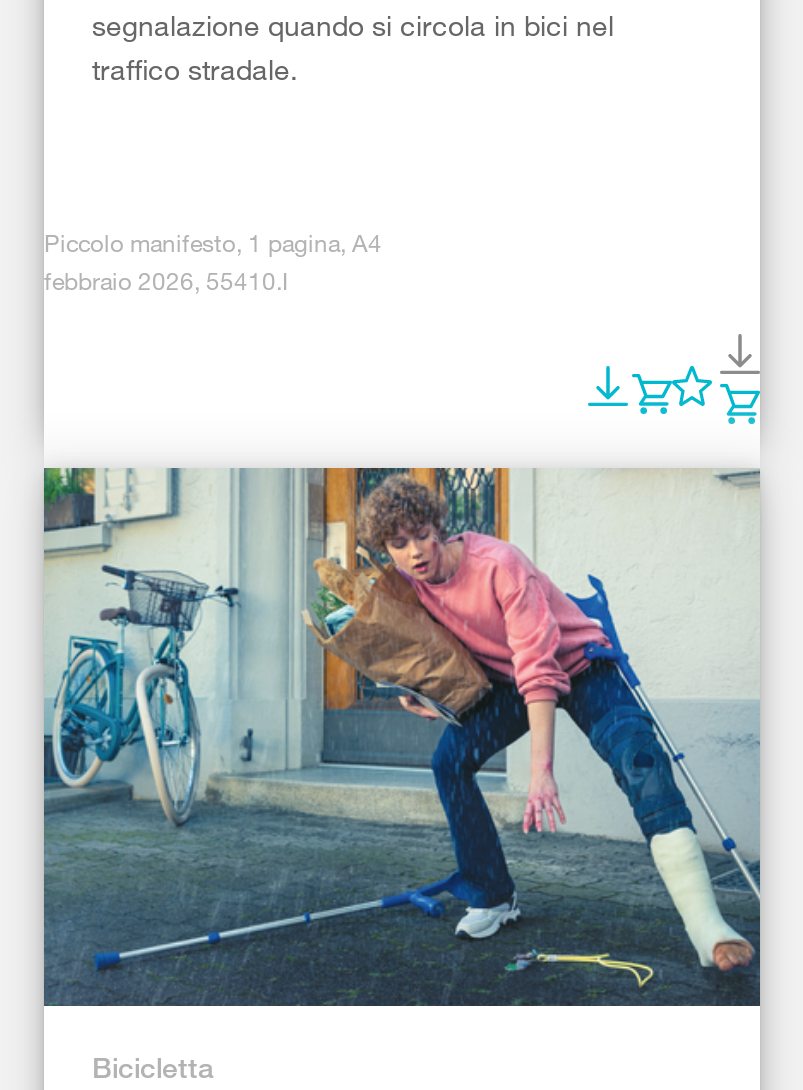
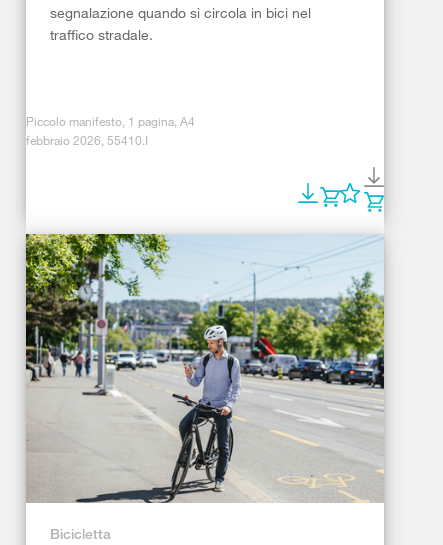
[42,466,762,1008] [image] -> [25,233,385,503] [image]

